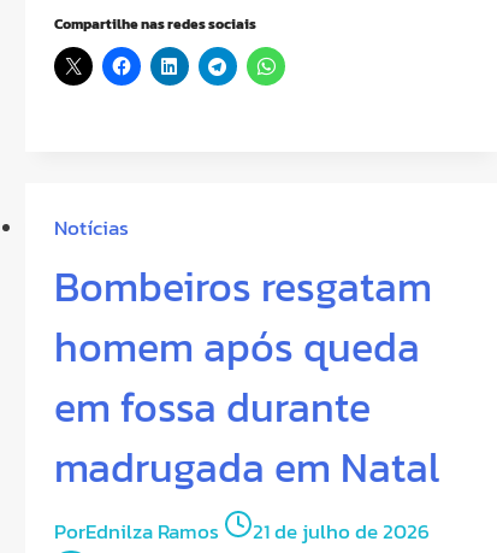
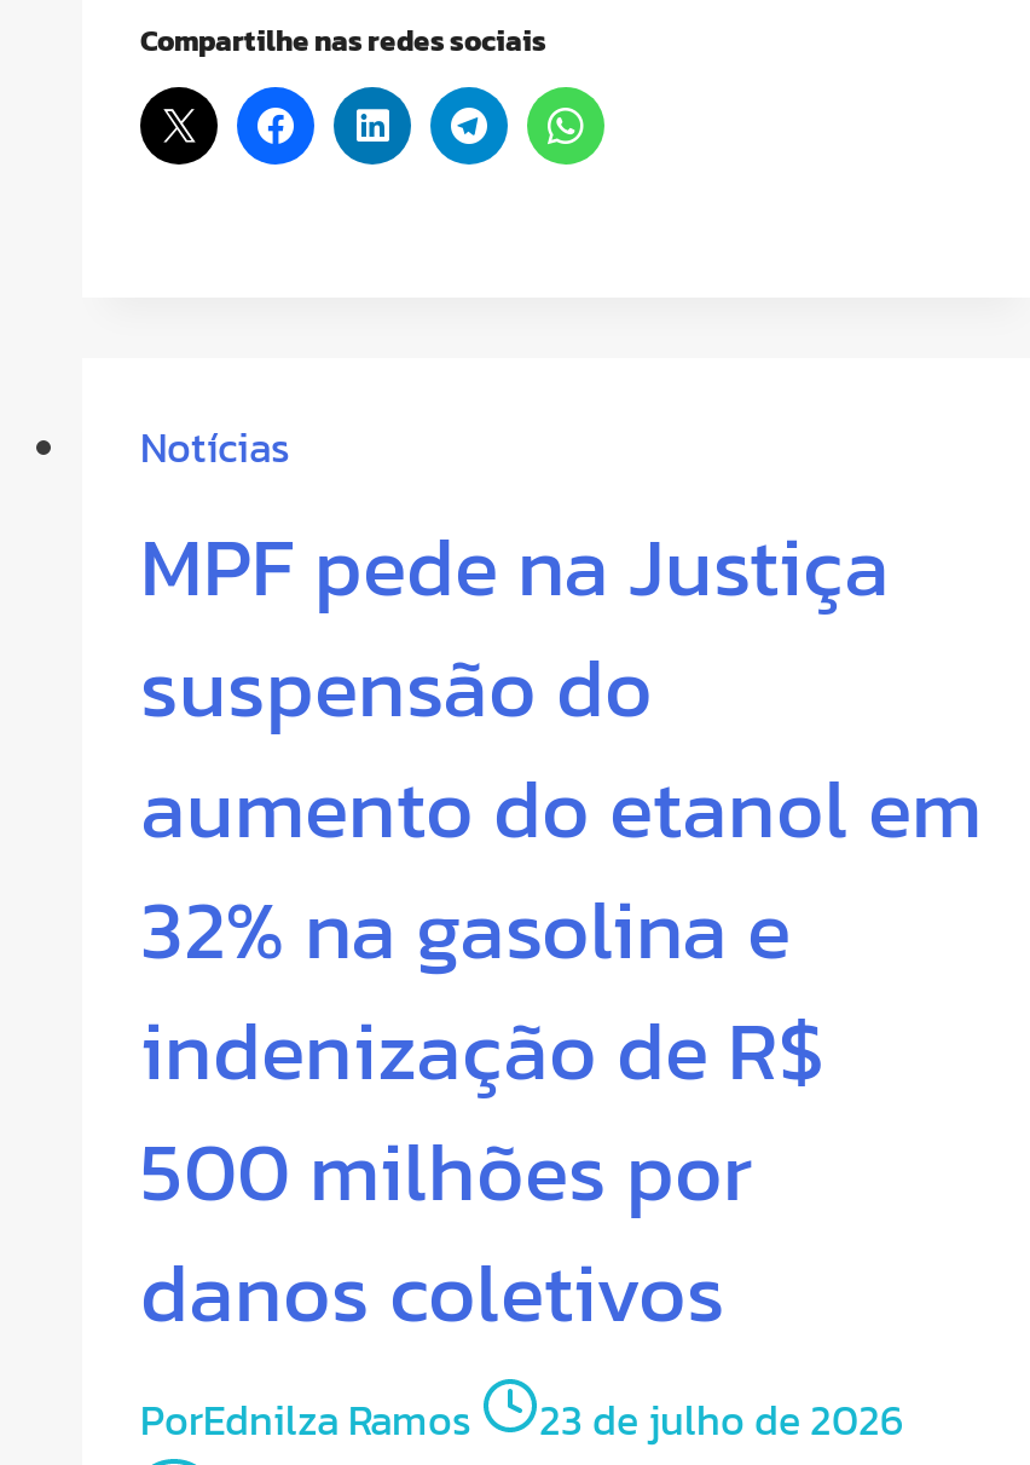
[54,256,440,497] Bombeiros resgatam | homem após queda | em fossa durante | madrugada em Natal -> [140,506,982,1353] MPF pede na Justiça | suspensão do | aumento do etanol em | 32% na gasolina e | indenização de R$ | 500 milhões por | danos coletivos
[54,515,430,547] PorEdnilza Ramos 21 de julho de 2026 -> [140,1390,904,1452] PorEdnilza Ramos 23 de julho de 2026

